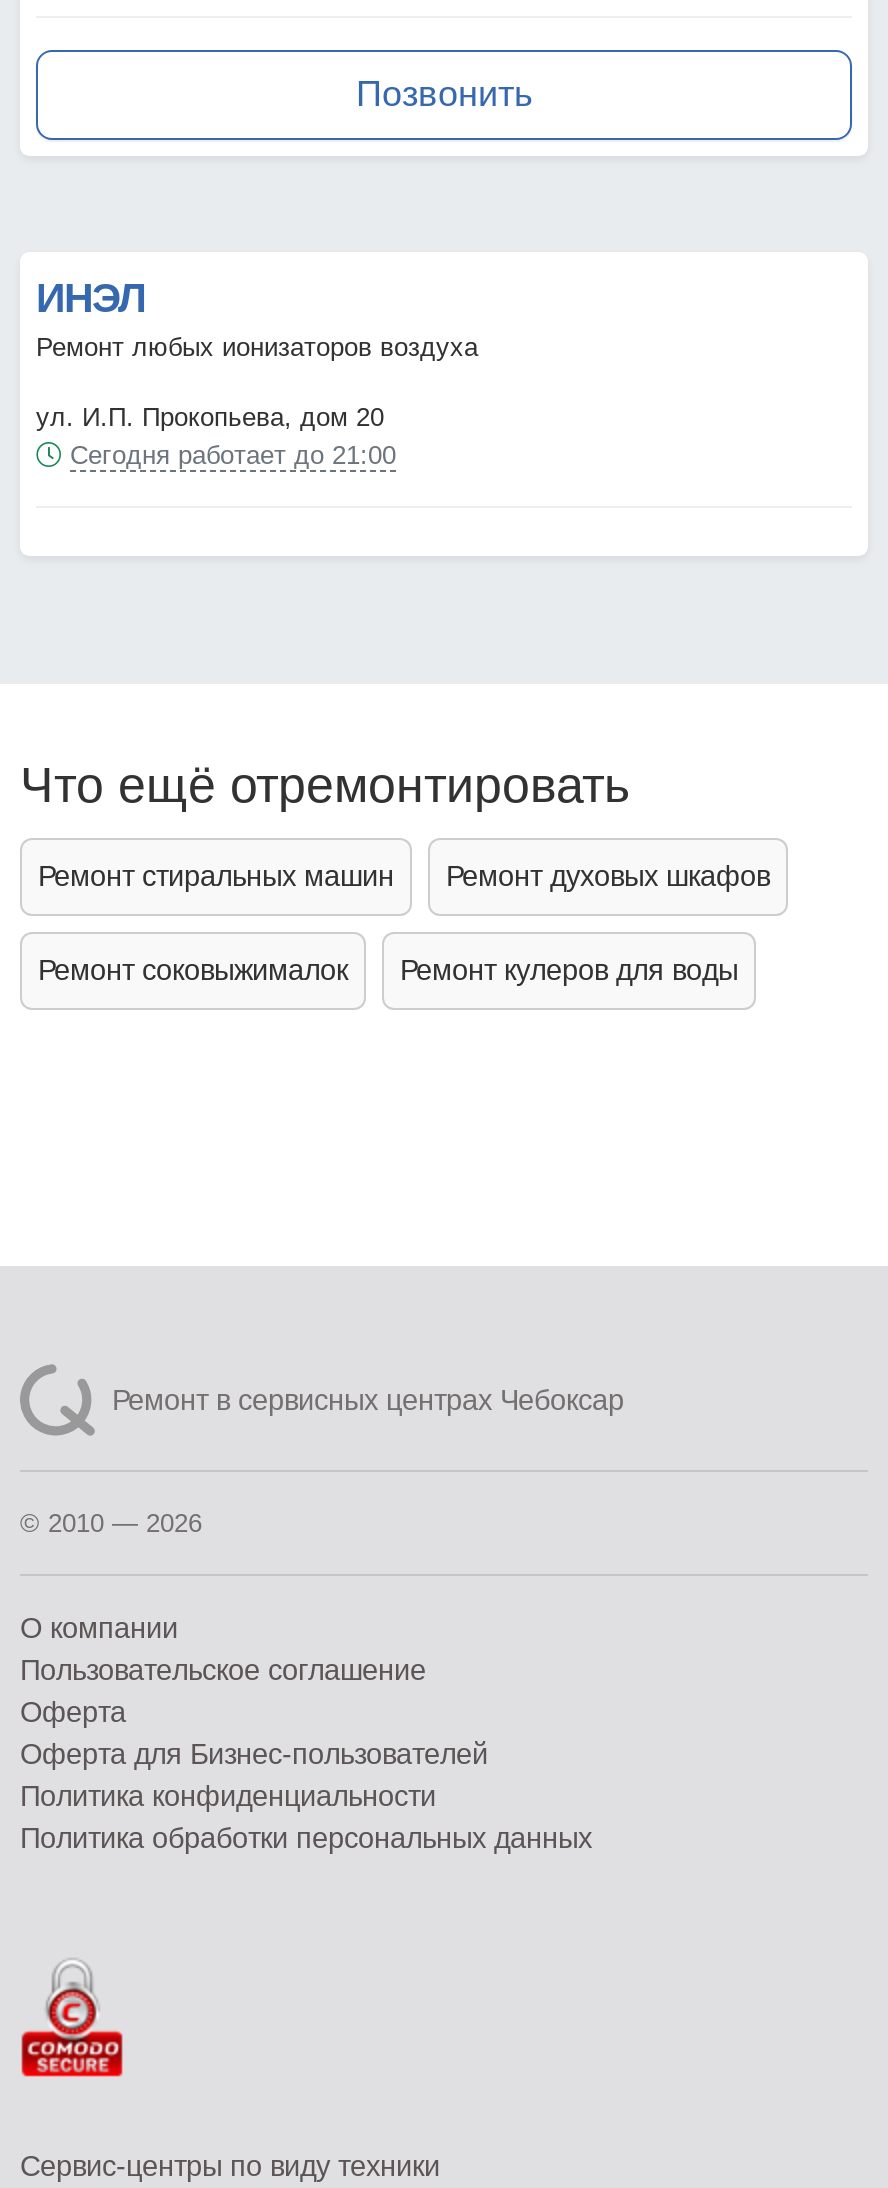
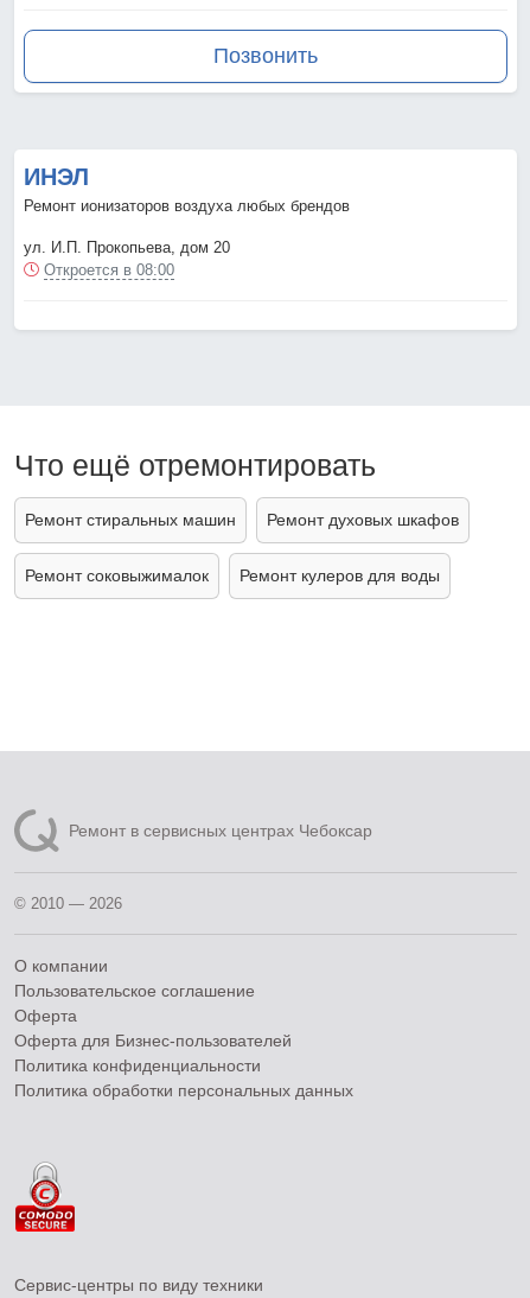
[36,332,478,362] Ремонт любых ионизаторов воздуха -> [24,197,350,215] Ремонт ионизаторов воздуха любых брендов
[70,440,396,470] Сегодня работает до 21:00 -> [44,261,174,279] Откроется в 08:00

